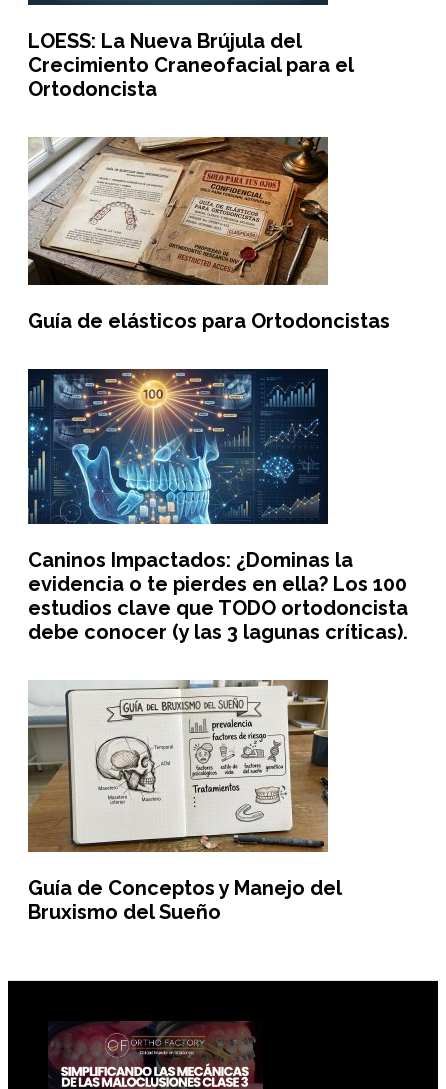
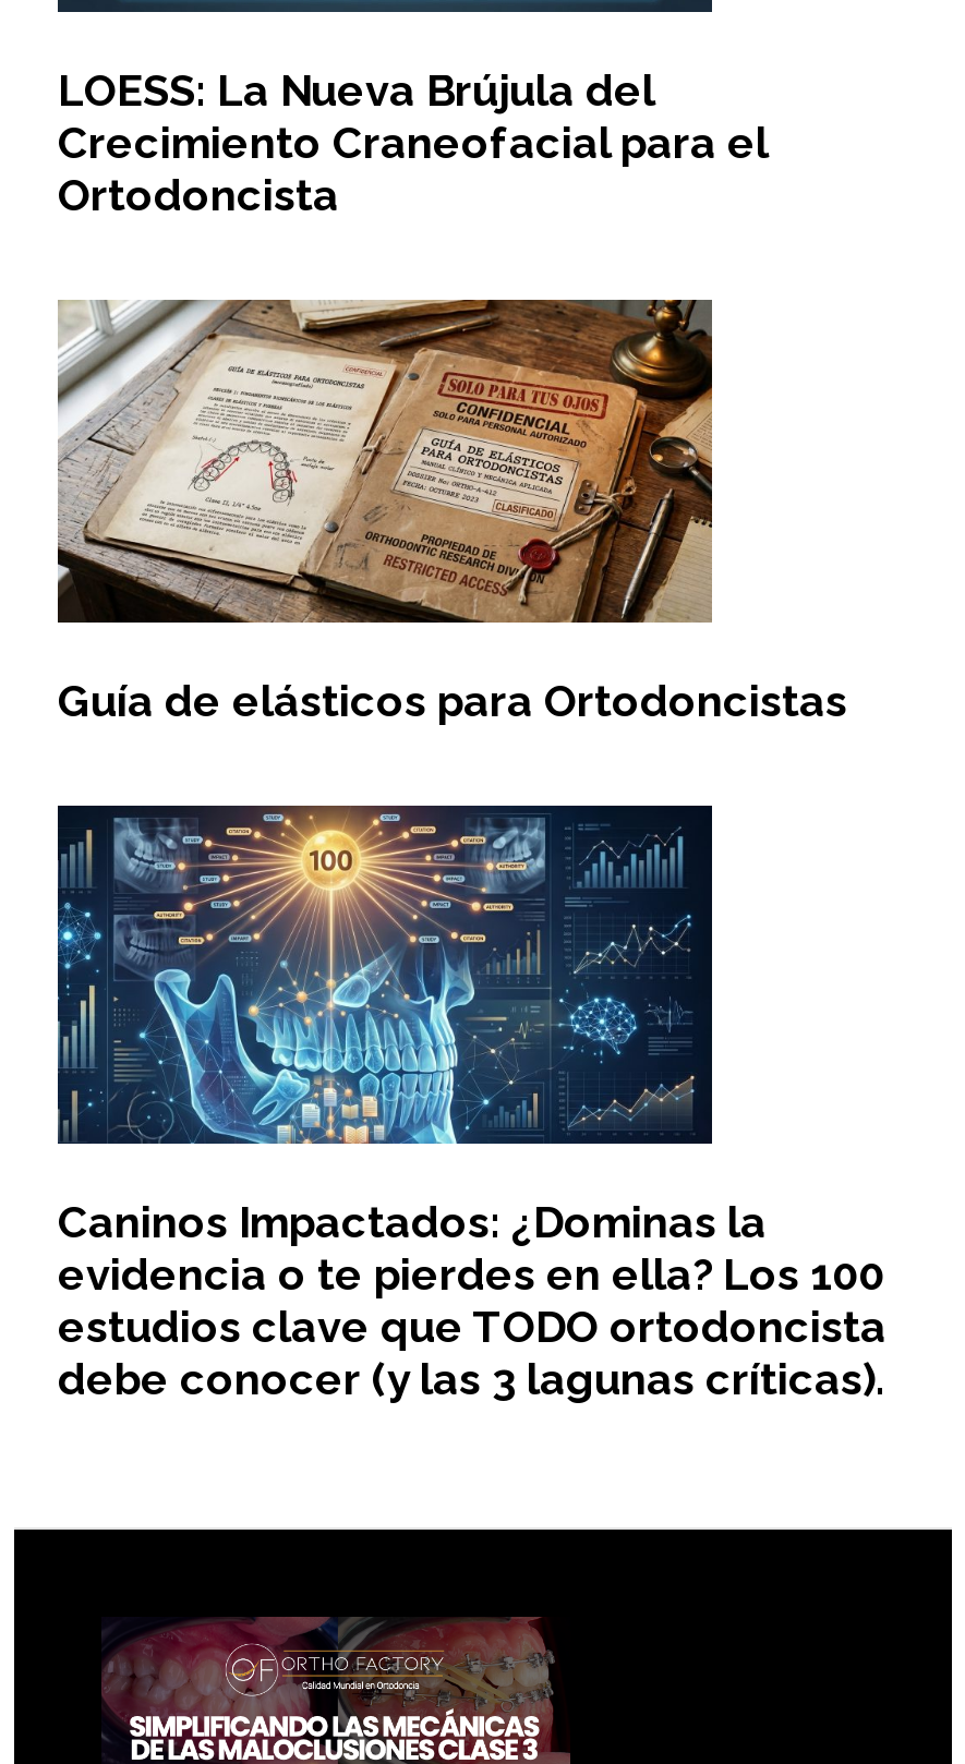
[27,679,341,924] [image] | Guía de Conceptos y Manejo del | Bruxismo del Sueño -> none

